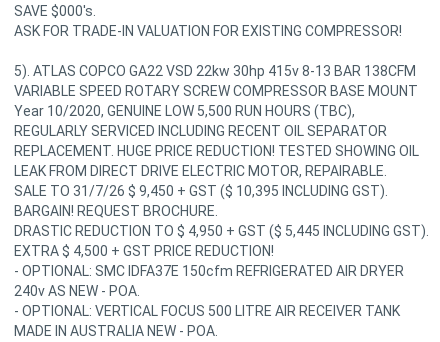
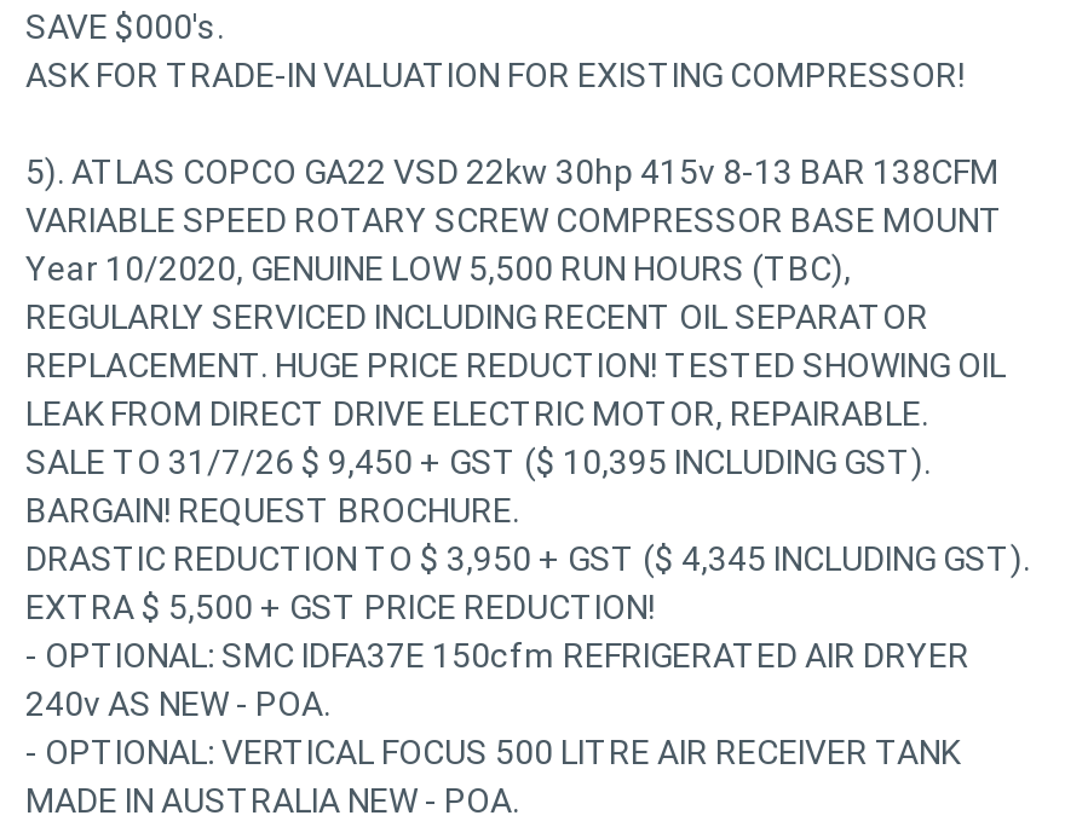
[14,223,429,239] DRASTIC REDUCTION TO $ 4,950 + GST ($ 5,445 INCLUDING GST). -> [25,539,1030,577] DRASTIC REDUCTION TO $ 3,950 + GST ($ 4,345 INCLUDING GST).
[14,243,274,259] EXTRA $ 4,500 + GST PRICE REDUCTION! -> [25,587,655,626] EXTRA $ 5,500 + GST PRICE REDUCTION!

